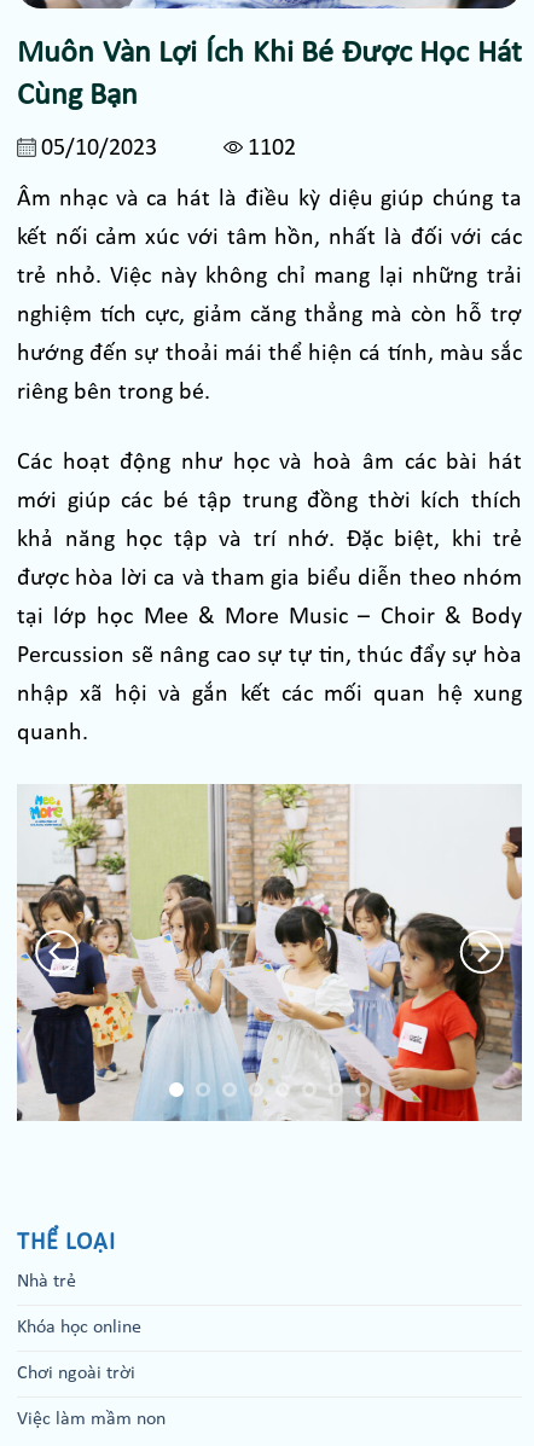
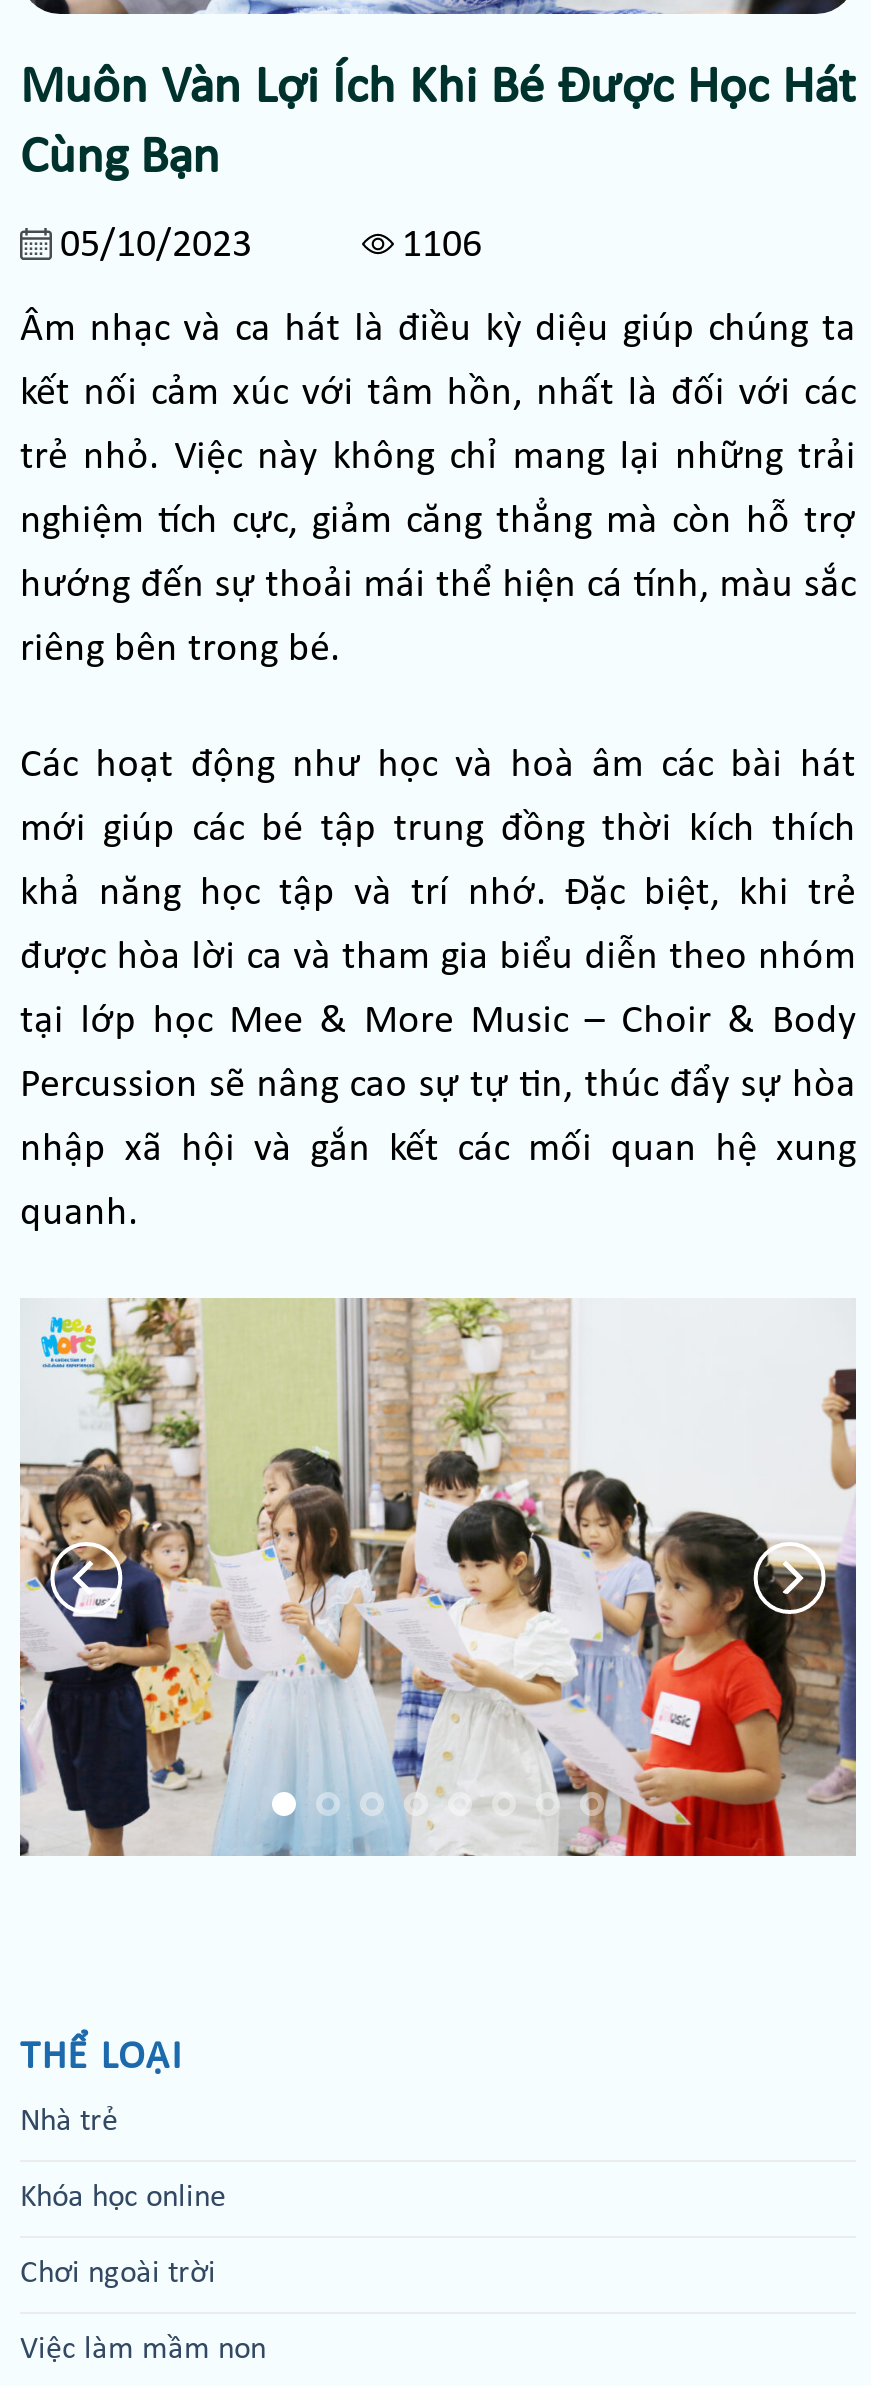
[248,137,296,161] 1102 -> [402,226,482,266] 1106

